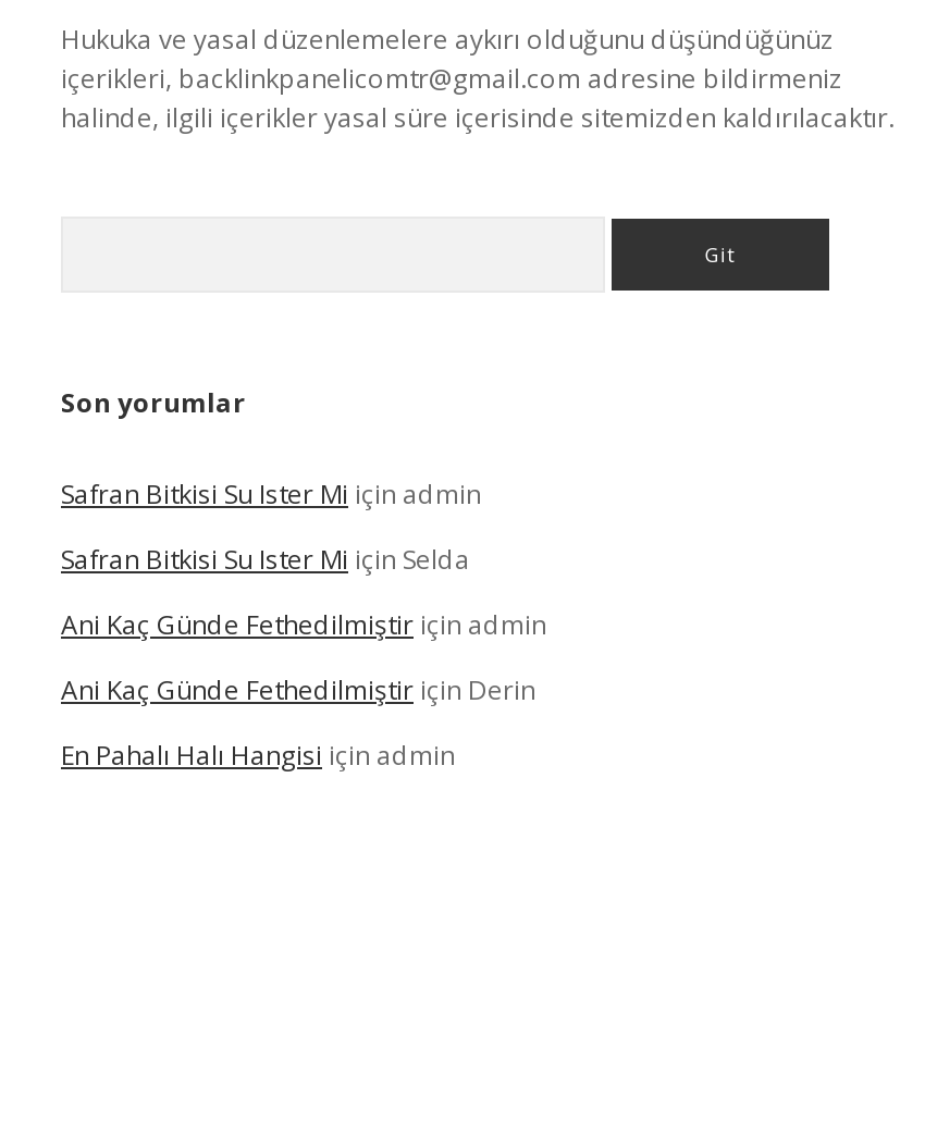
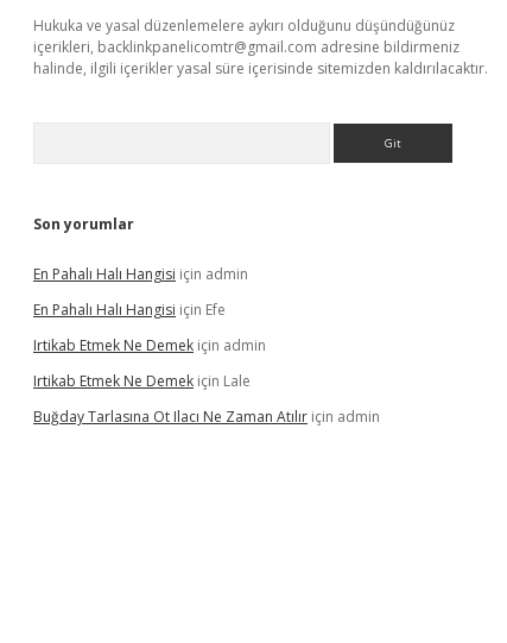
[61,476,546,708] Safran Bitkisi Su Ister Mi için admin | Safran Bitkisi Su Ister Mi için Selda | Ani Kaç Günde Fethedilmiştir için admin | Ani Kaç Günde Fethedilmiştir için Derin -> none
moved [61,737,455,774] -> [33,264,248,284]: En Pahalı Halı Hangisi için admin
none -> [33,300,380,427] En Pahalı Halı Hangisi için Efe | Irtikab Etmek Ne Demek için admin | Irtikab Etmek Ne Demek için Lale | Buğday Tarlasına Ot Ilacı Ne Zaman Atılır için admin

